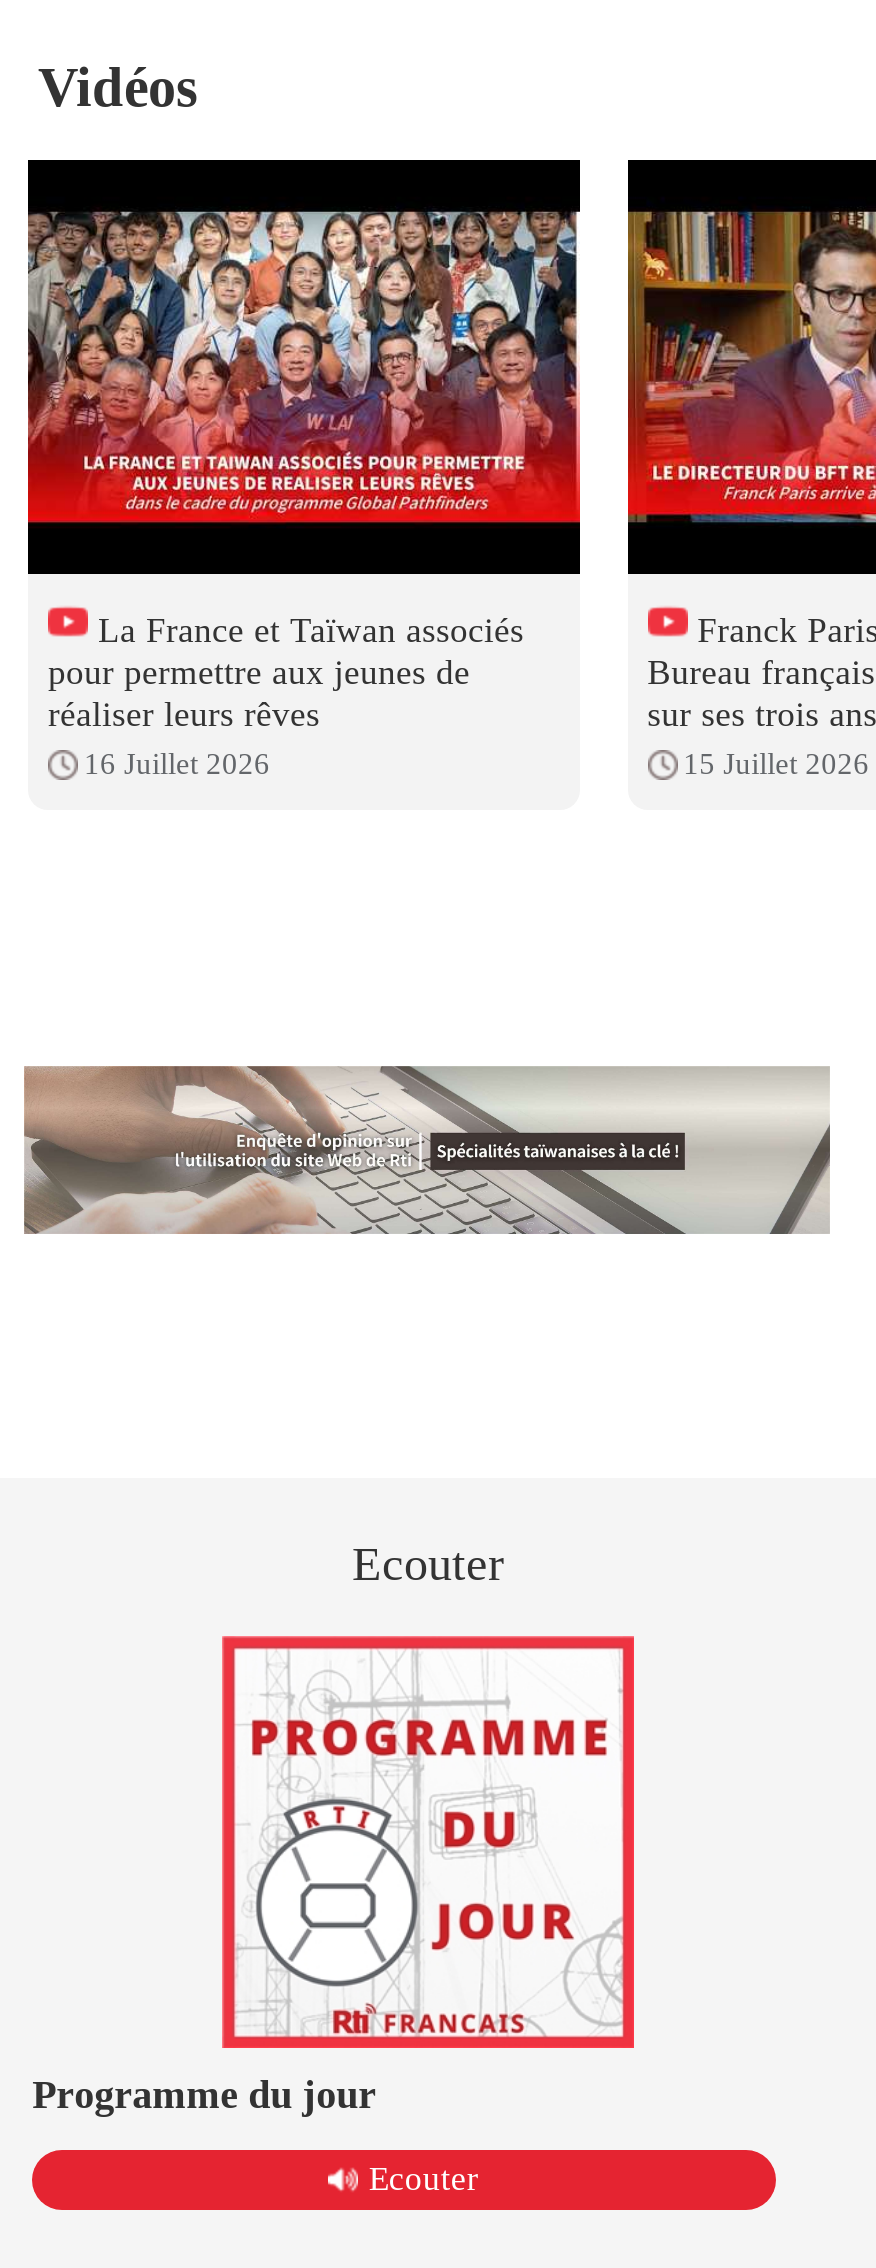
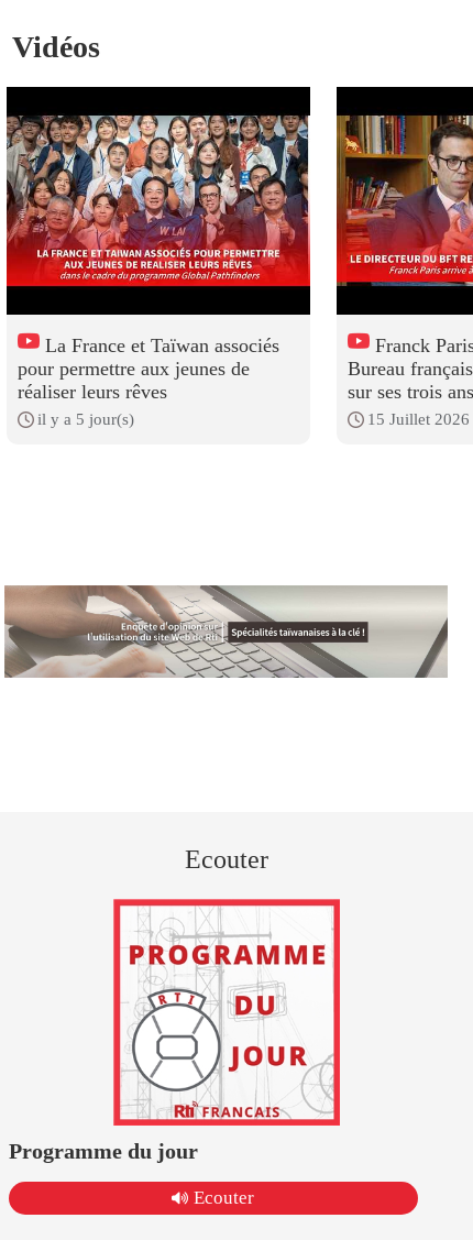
[84,748,270,780] 16 Juillet 2026 -> [37,410,134,428] il y a 5 jour(s)

